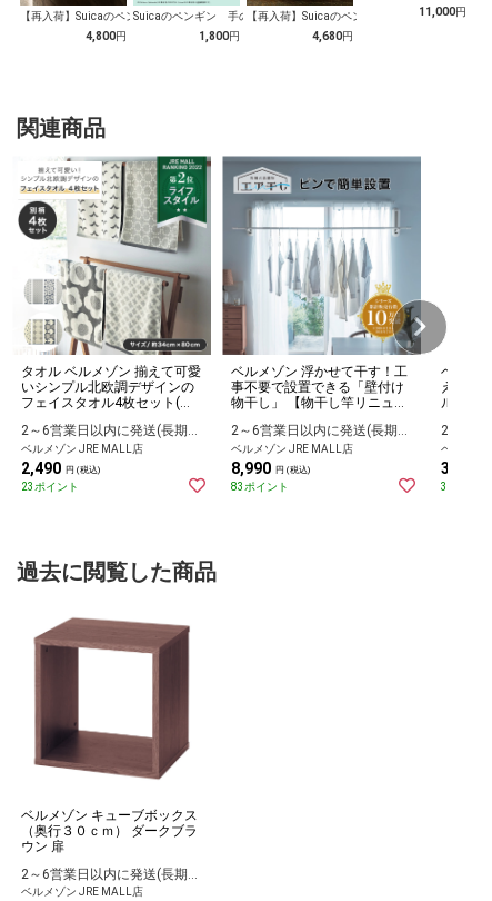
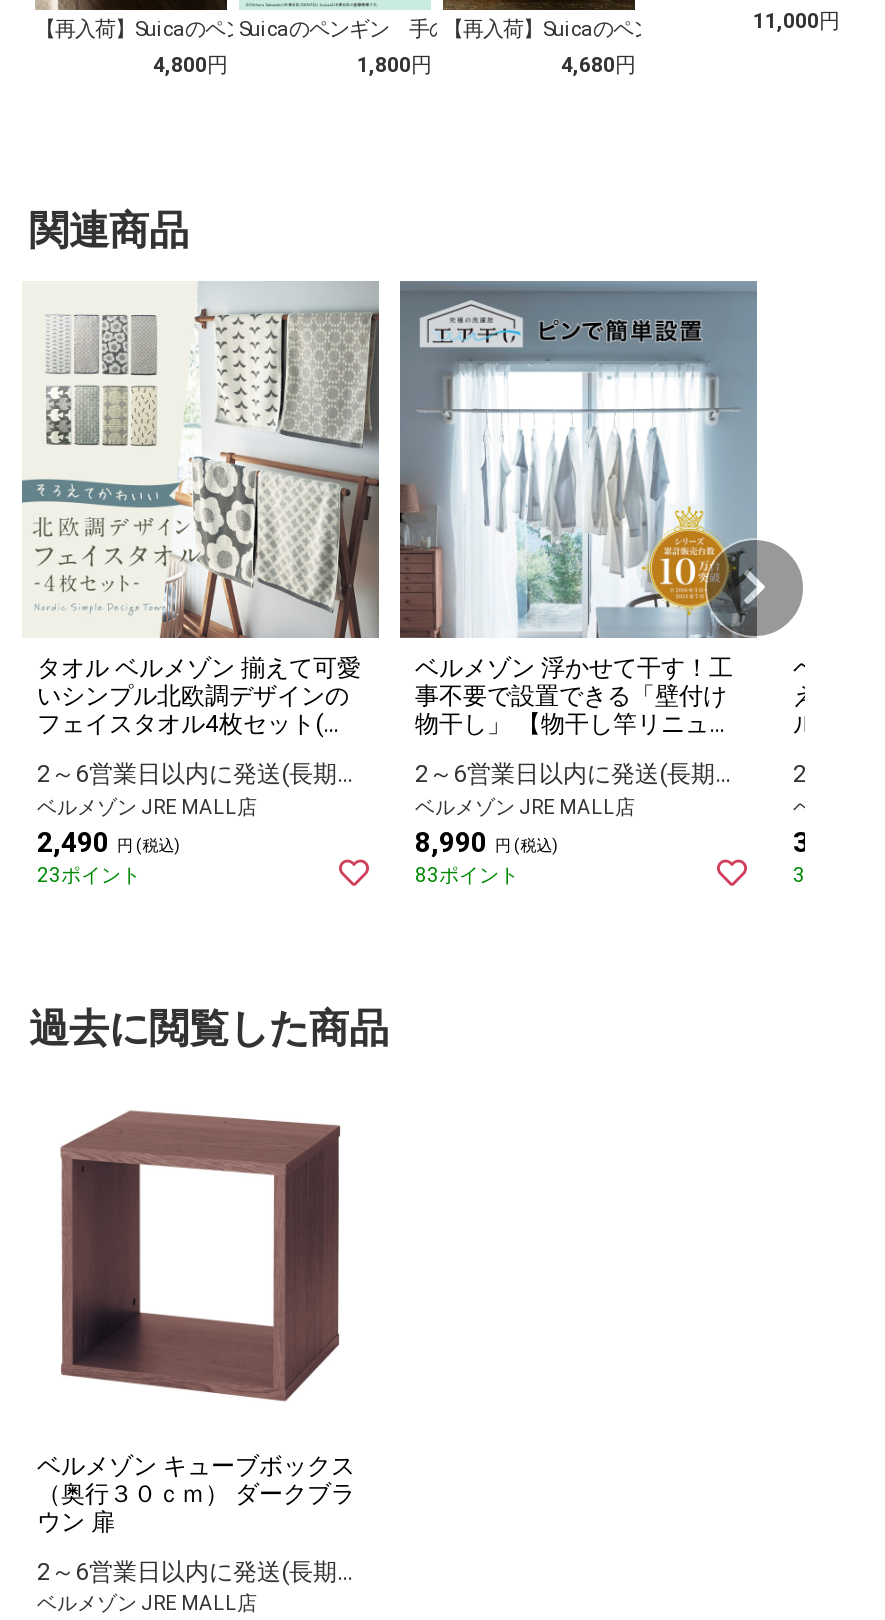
[12,156,211,356] [image] -> [19,282,379,640] [image]

